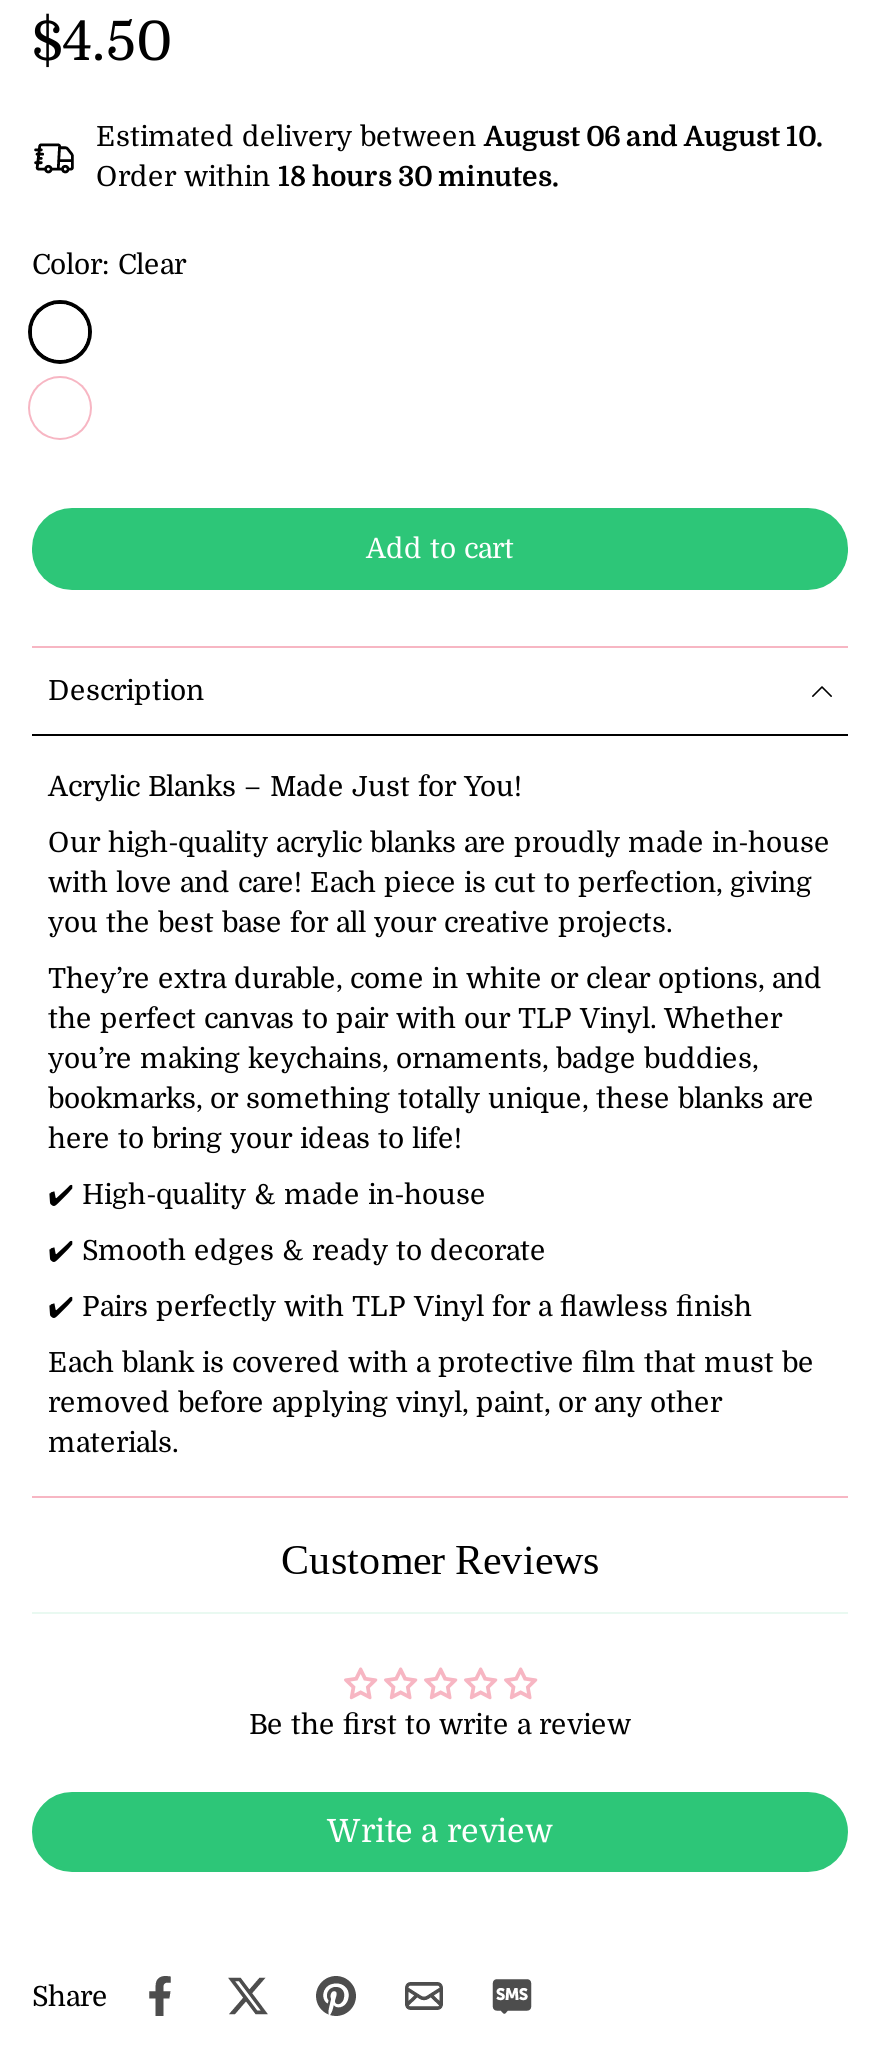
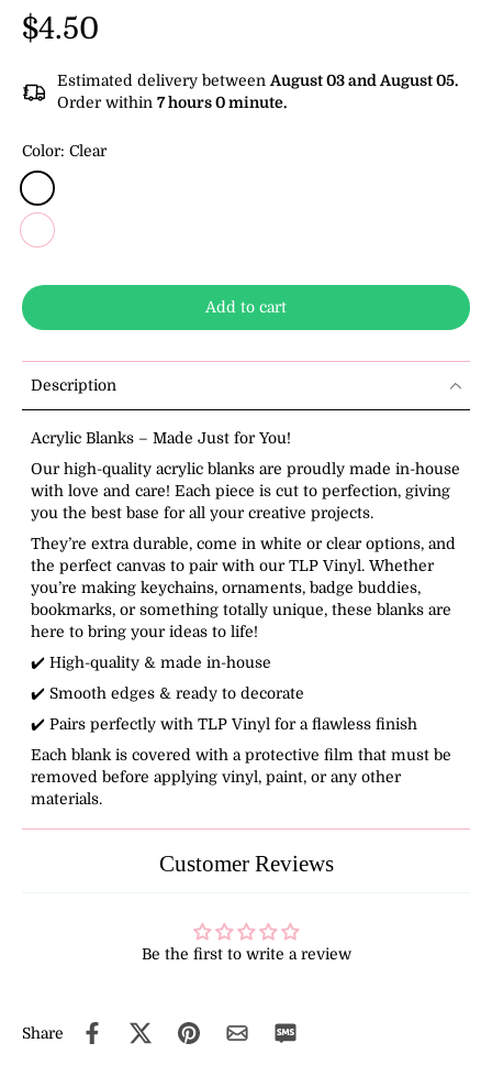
[96,123,822,153] Estimated delivery between August 06 and August 10. -> [57,73,458,89] Estimated delivery between August 03 and August 05.
[96,163,558,193] Order within 18 hours 30 minutes. -> [57,95,287,111] Order within 7 hours 0 minute.
[327,1815,553,1851] Write a review -> none

